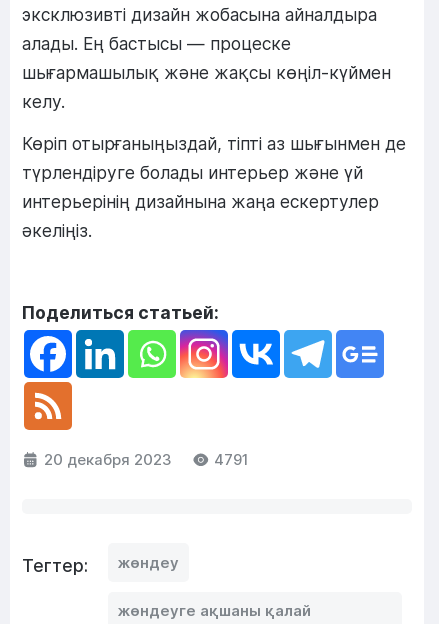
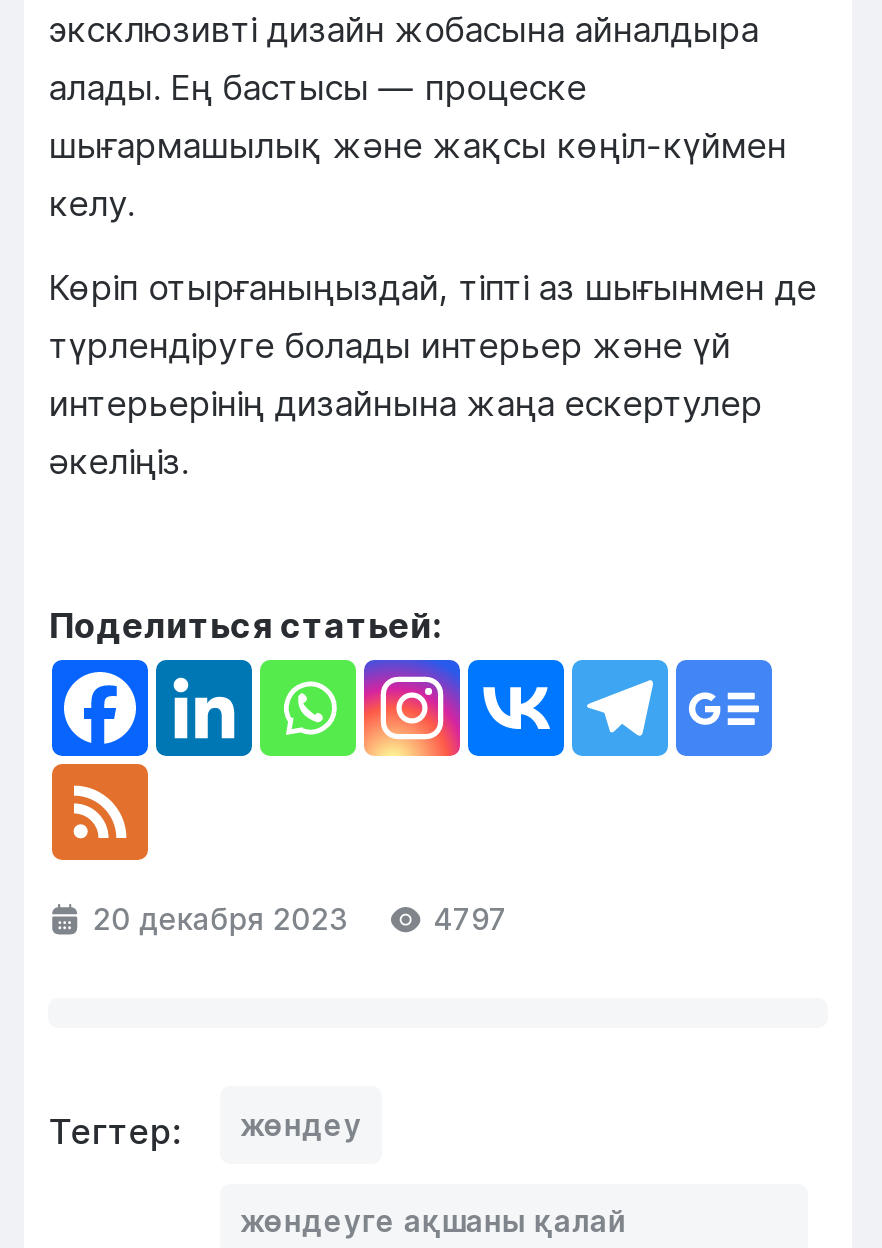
[214,451,248,469] 4791 -> [433,902,507,938] 4797

